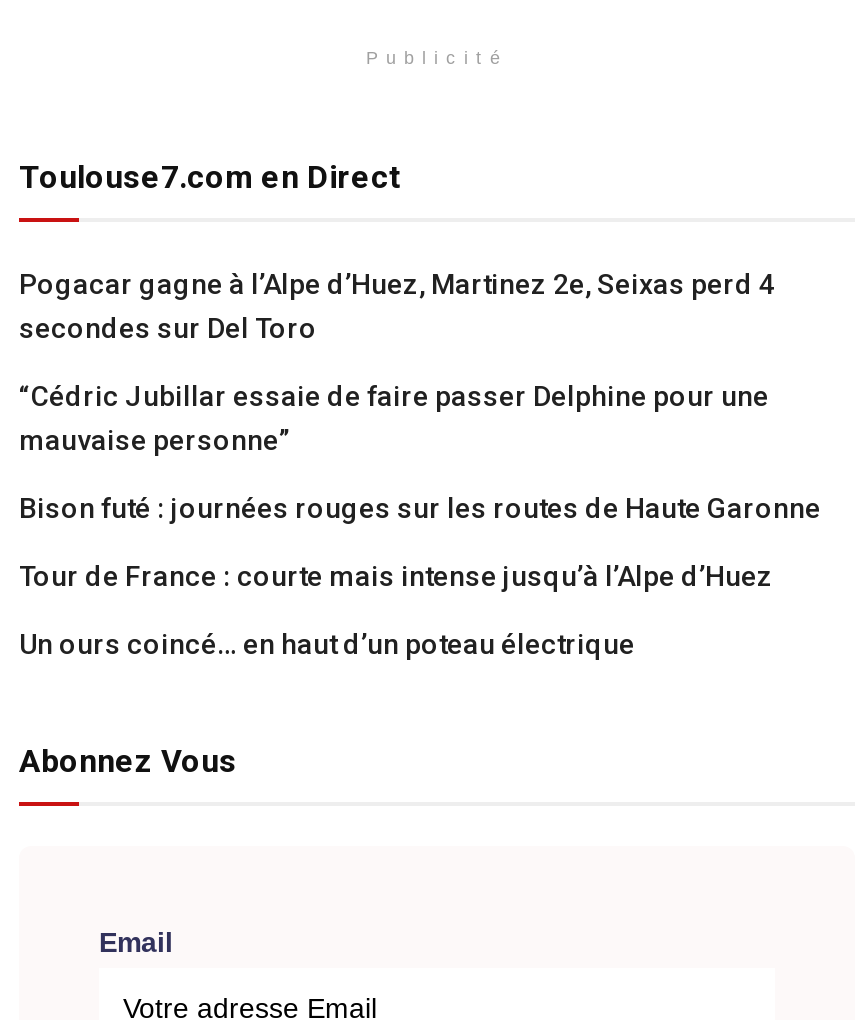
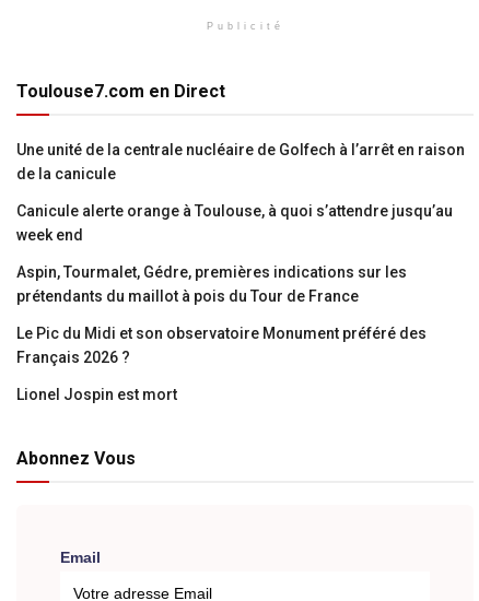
[19,268,775,344] Pogacar gagne à l’Alpe d’Huez, Martinez 2e, Seixas perd 4 | secondes sur Del Toro -> [16,141,465,183] Une unité de la centrale nucléaire de Golfech à l’arrêt en raison | de la canicule
[19,380,769,456] “Cédric Jubillar essaie de faire passer Delphine pour une | mauvaise personne” -> [16,202,453,244] Canicule alerte orange à Toulouse, à quoi s’attendre jusqu’au | week end
[19,492,821,524] Bison futé : journées rouges sur les routes de Haute Garonne -> [16,264,407,305] Aspin, Tourmalet, Gédre, premières indications sur les | prétendants du maillot à pois du Tour de France
[19,560,773,592] Tour de France : courte mais intense jusqu’à l’Alpe d’Huez -> [16,325,427,366] Le Pic du Midi et son observatoire Monument préféré des | Français 2026 ?
[19,628,635,660] Un ours coincé… en haut d’un poteau électrique -> [16,386,177,403] Lionel Jospin est mort

